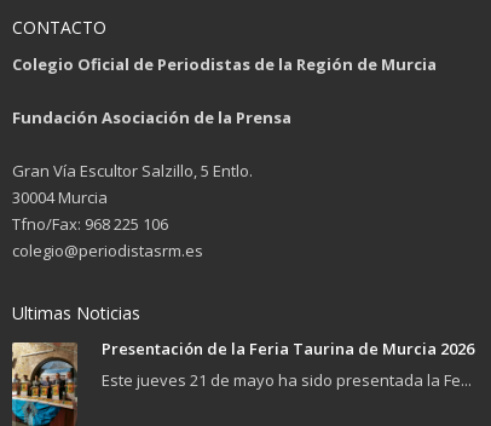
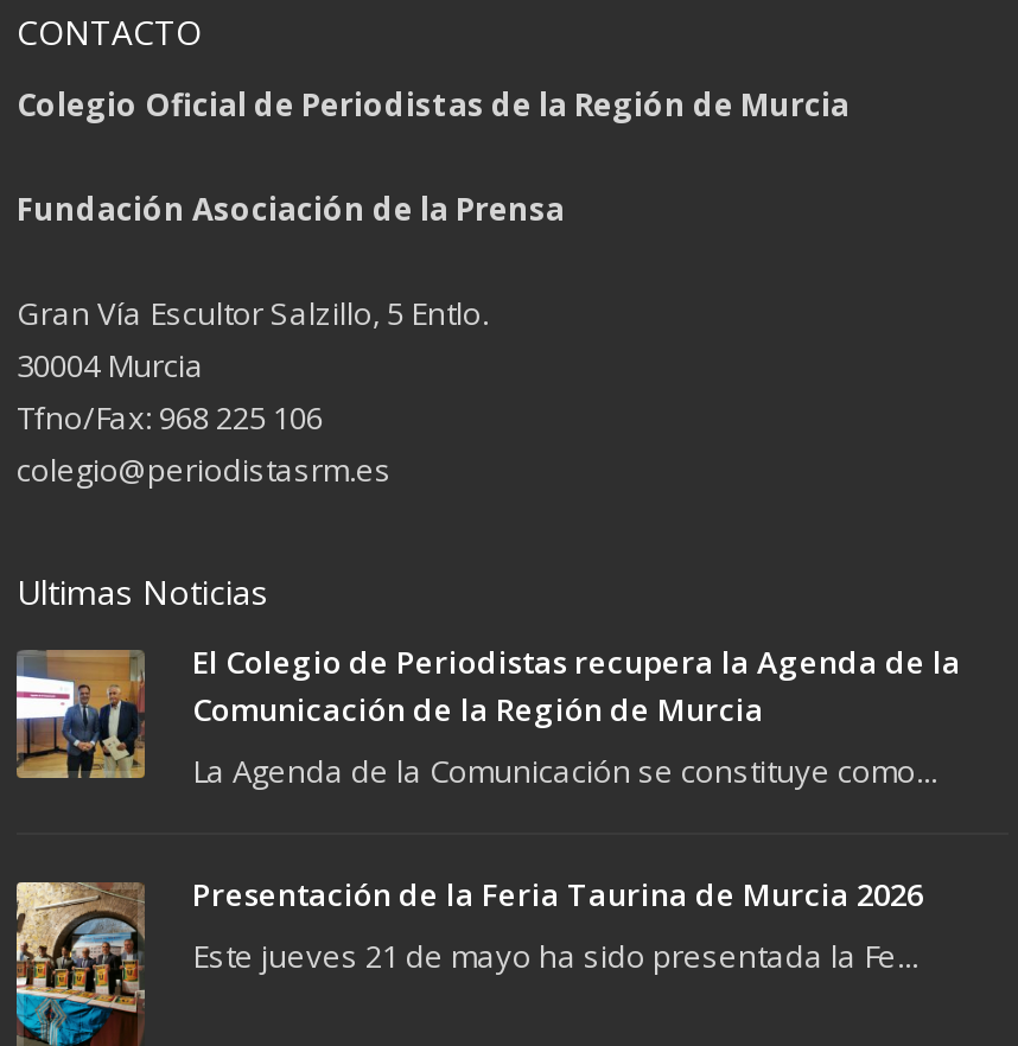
none -> [14,640,961,792] [image] | El Colegio de Periodistas recupera la Agenda de la | Comunicación de la Región de Murcia | La Agenda de la Comunicación se constituye como...

